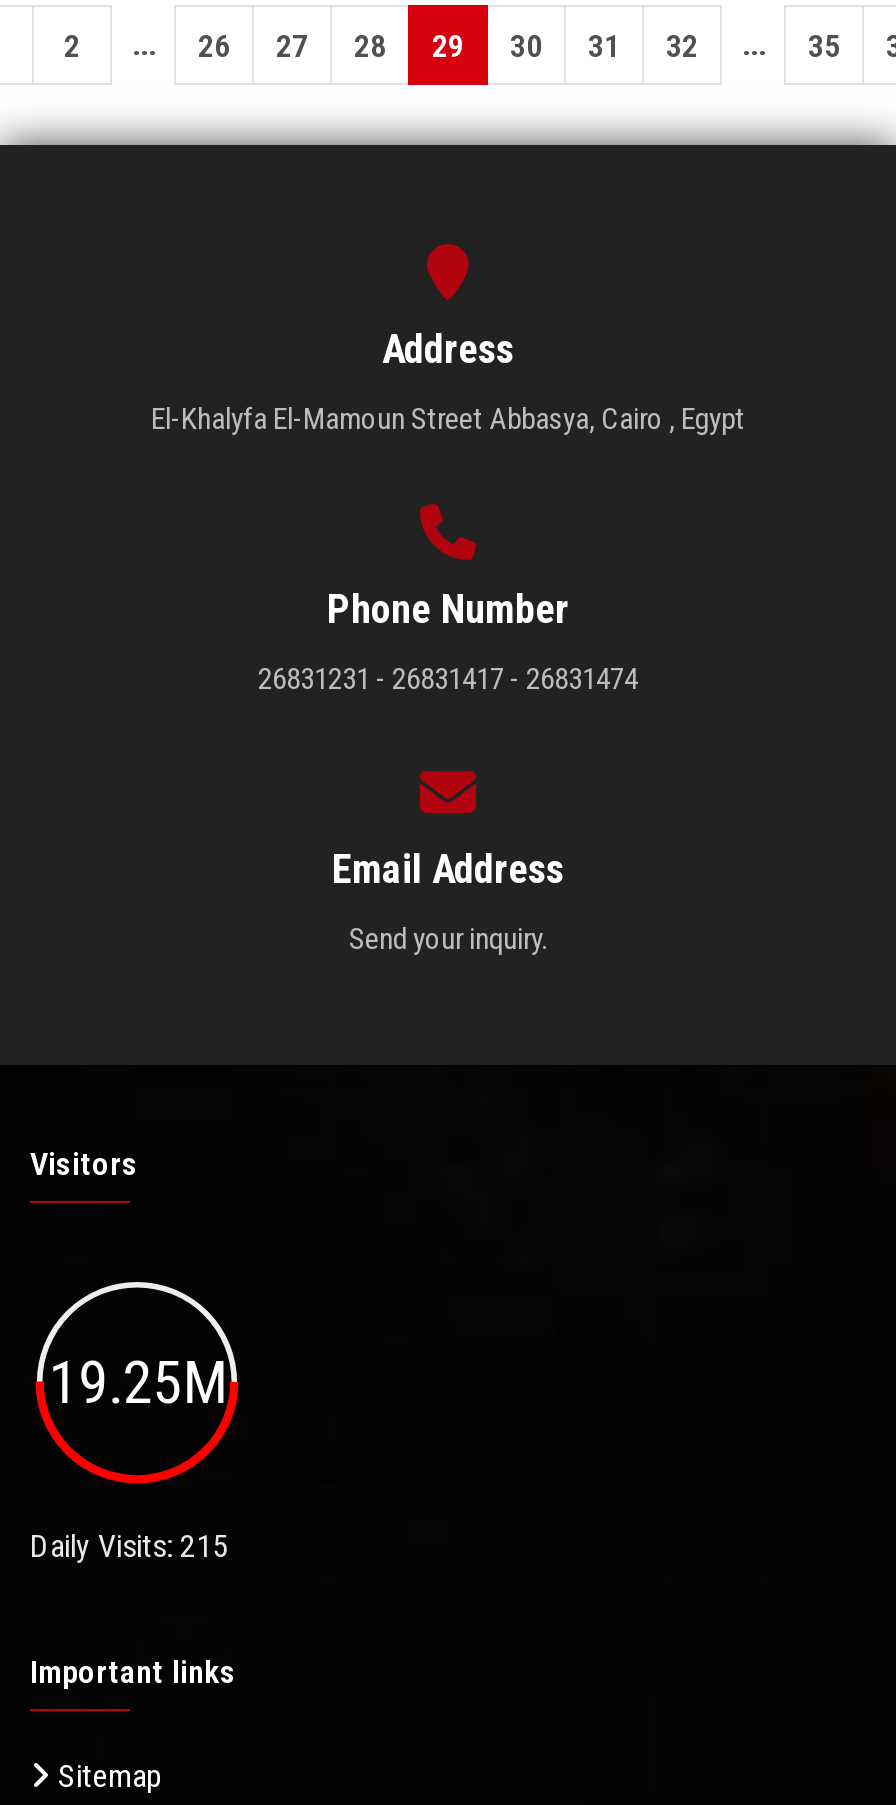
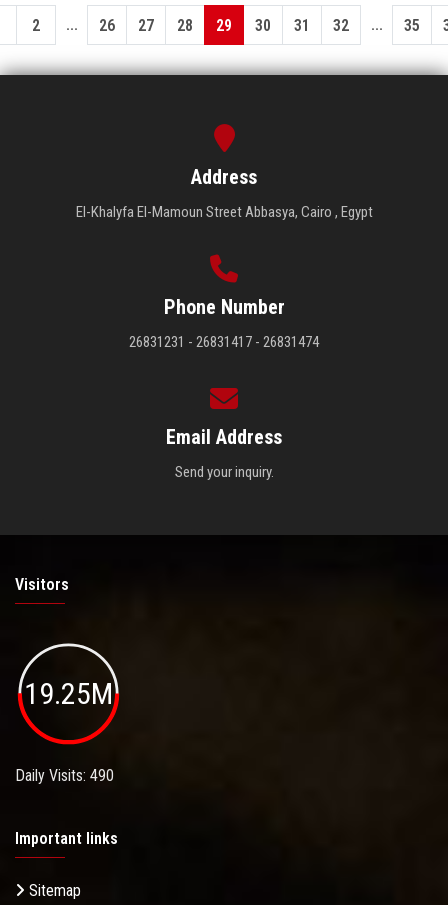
[30,1528,228,1566] Daily Visits: 215 -> [15,766,114,785] Daily Visits: 490

